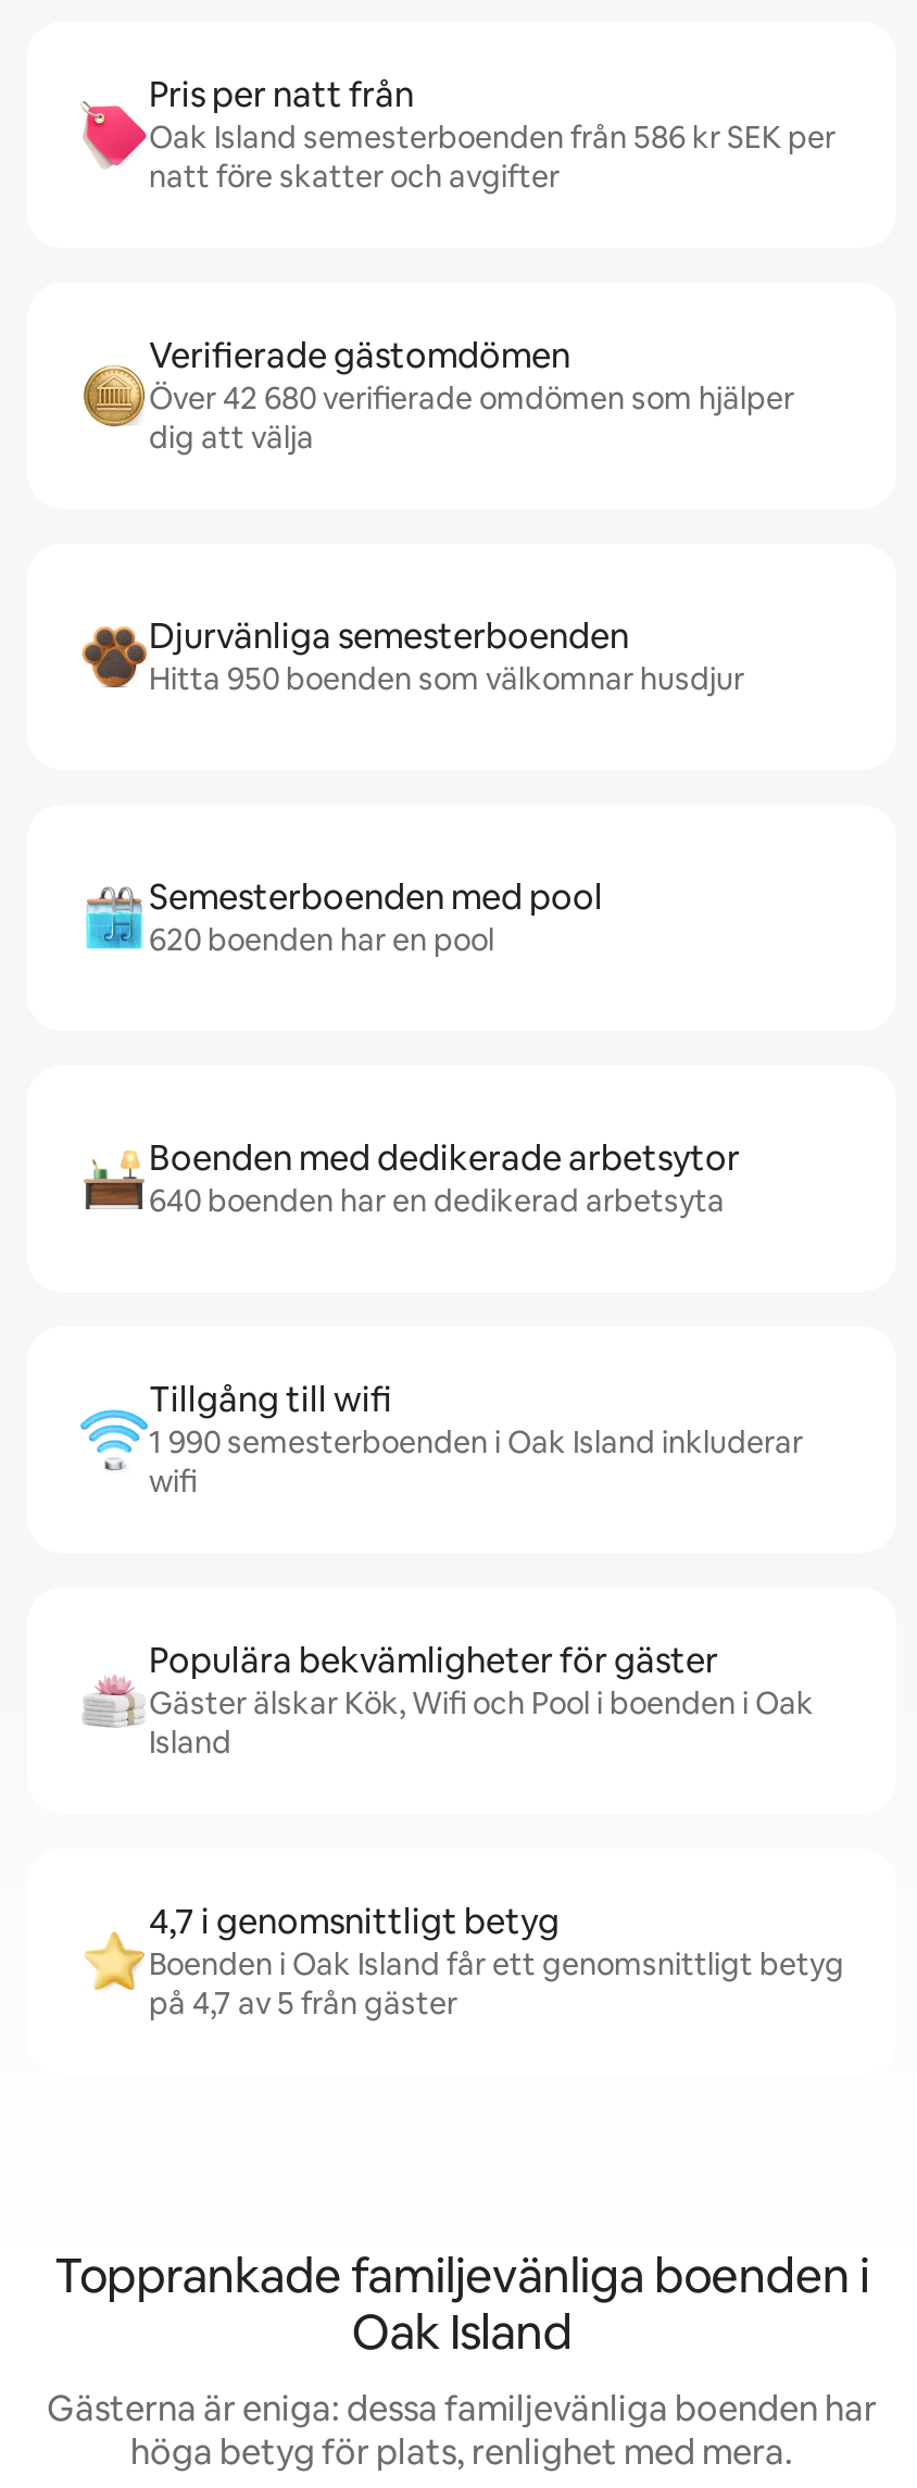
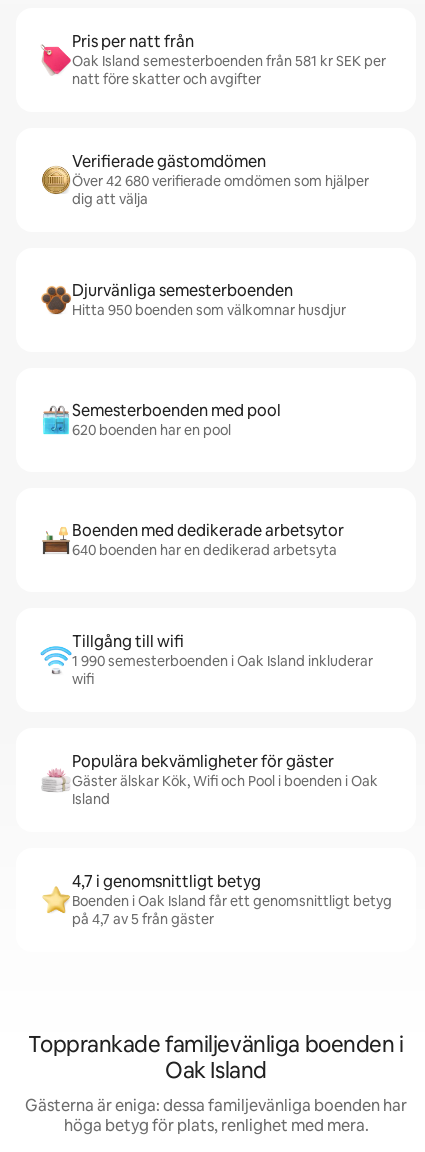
[149,117,836,157] Oak Island semesterboenden från 586 kr SEK per -> [72,52,386,70] Oak Island semesterboenden från 581 kr SEK per

